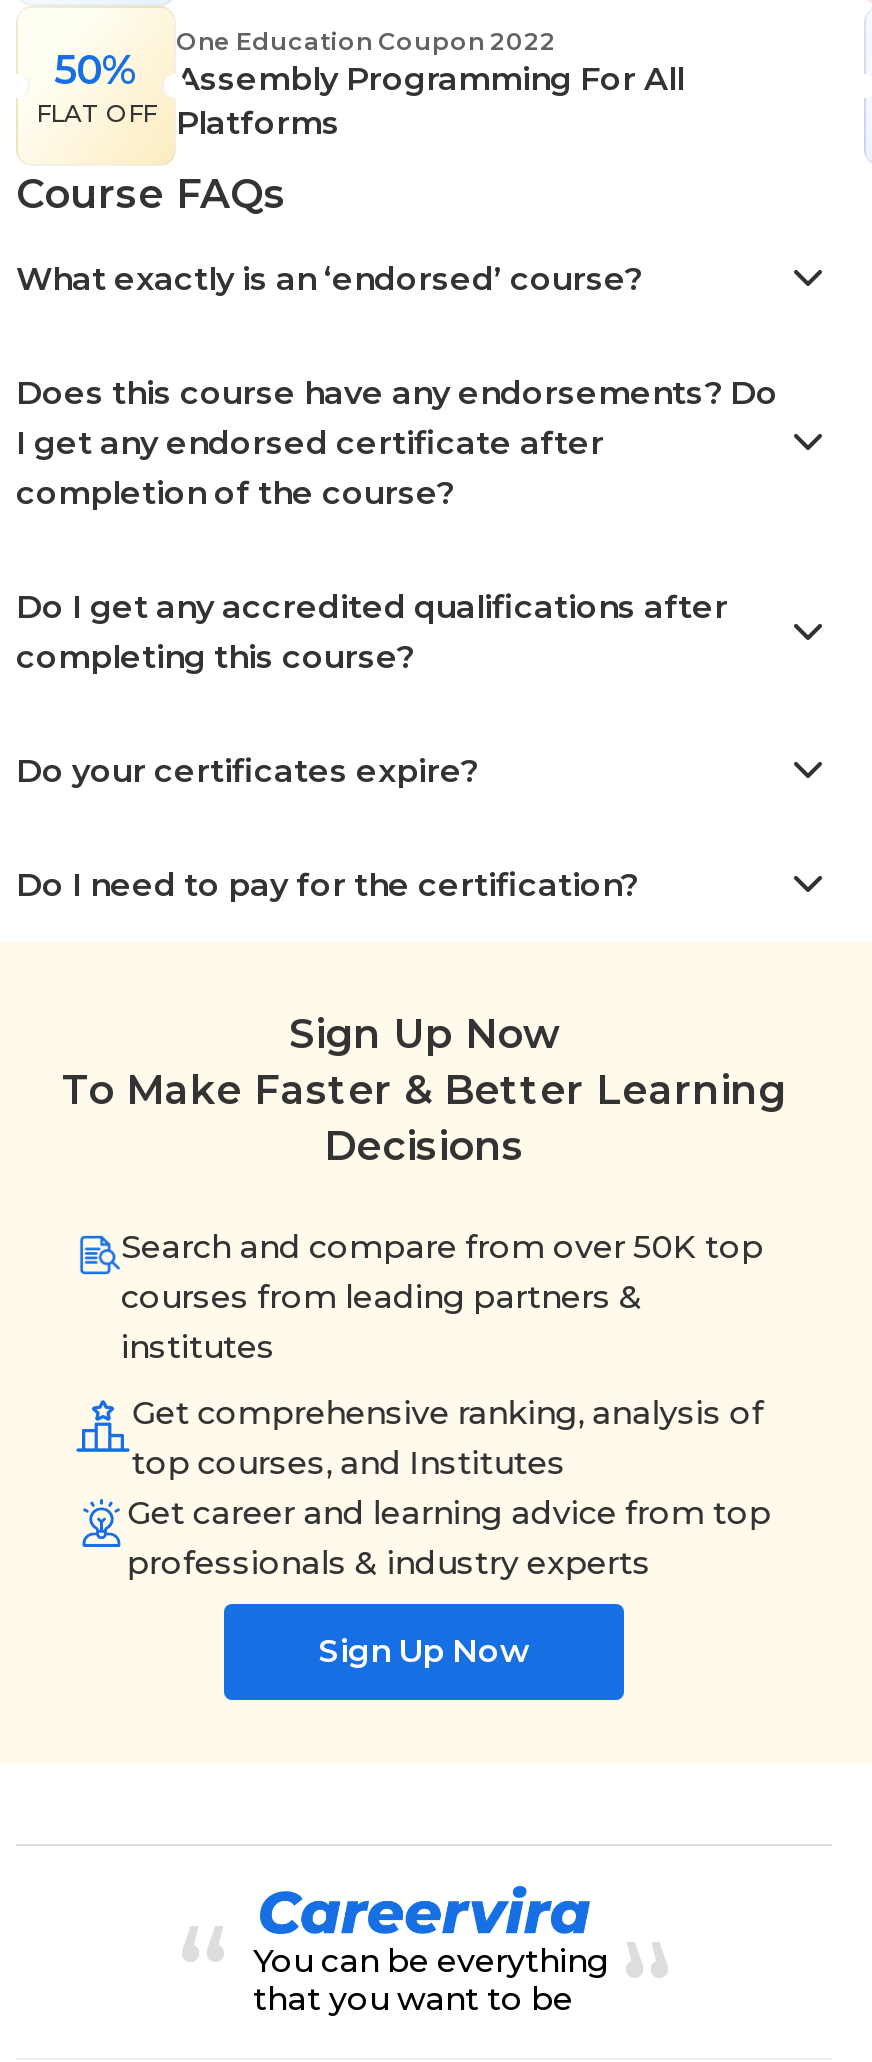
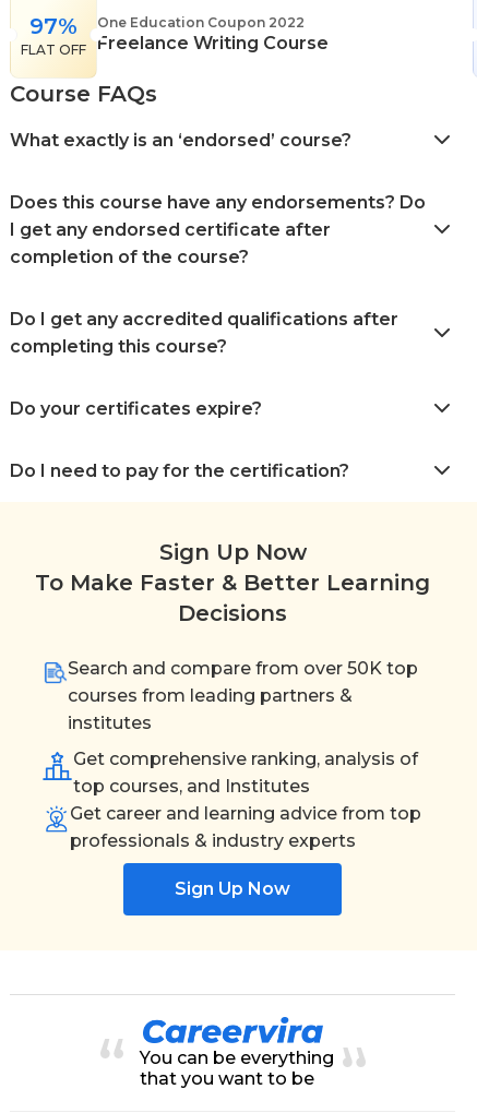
[54,46,138,94] 50% -> [29,13,77,39] 97%
[176,60,684,142] Assembly Programming For All | Platforms -> [97,33,329,53] Freelance Writing Course

